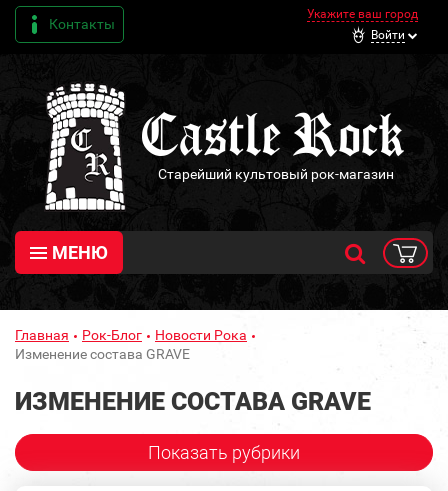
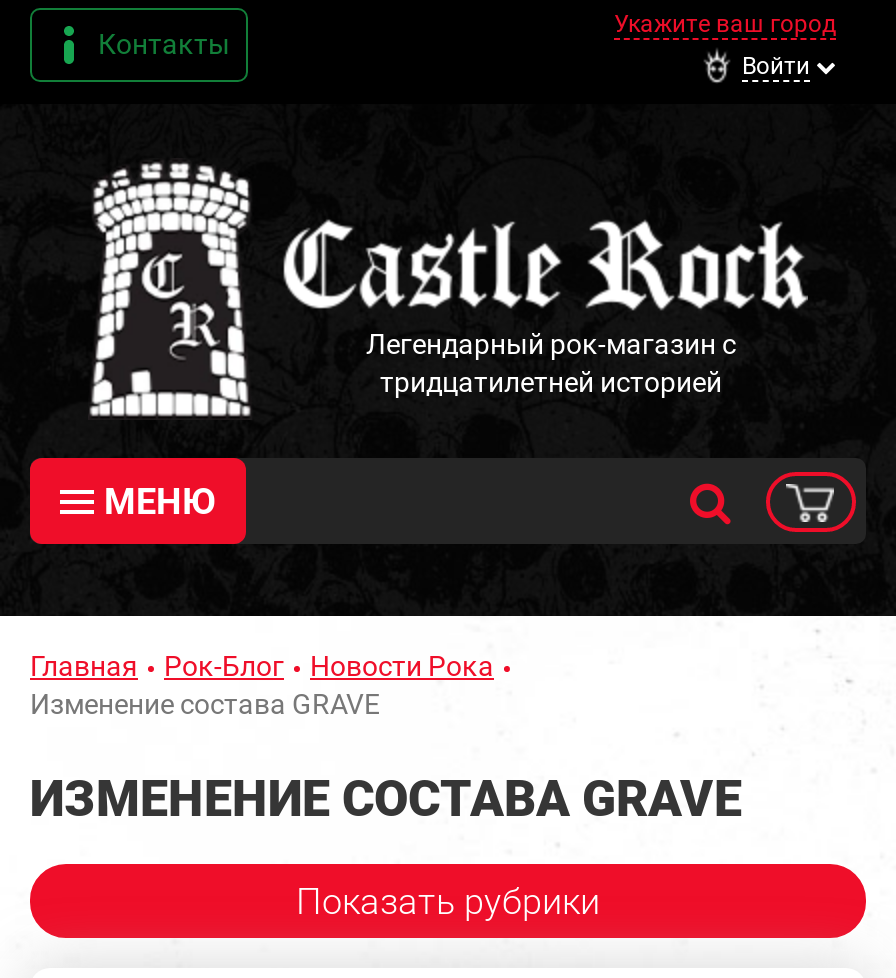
[157,166,393,182] Старейший культовый рок-магазин -> [366,328,736,398] Легендарный рок-магазин с | тридцатилетней историей

